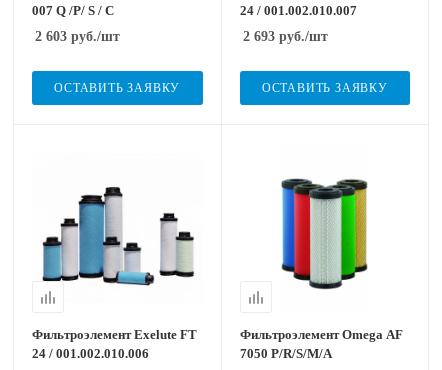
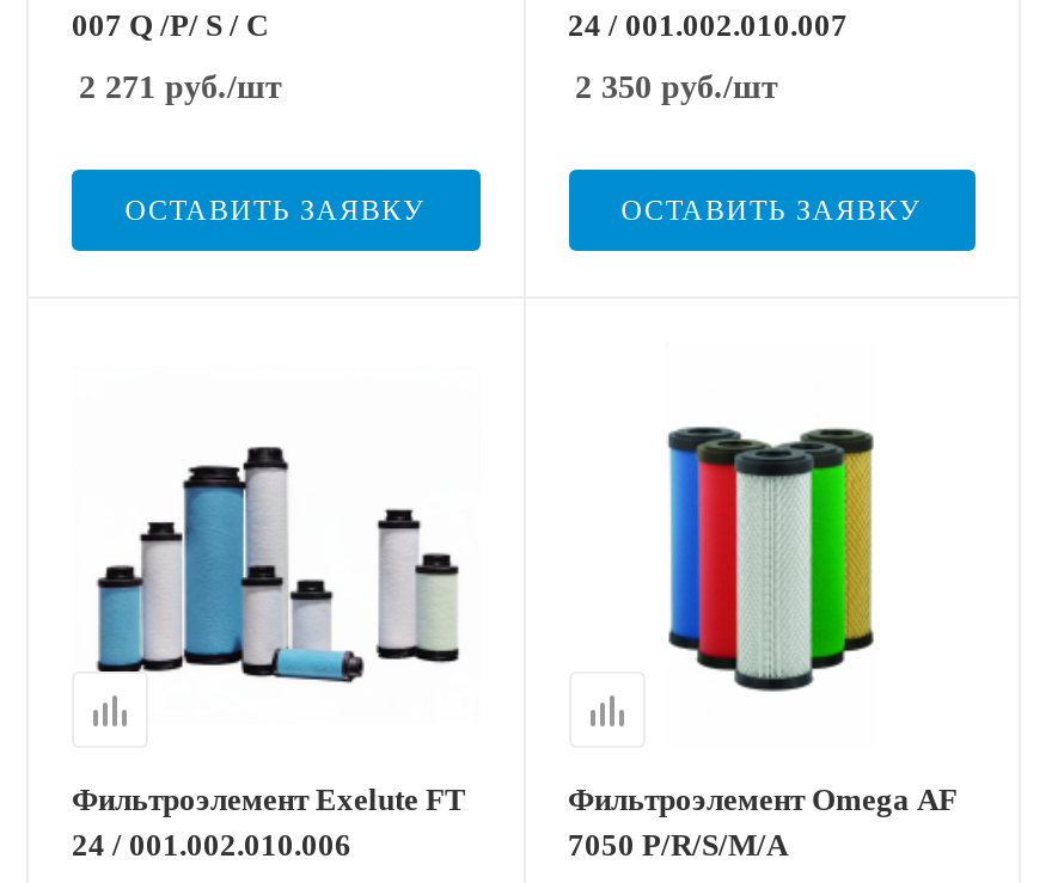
[35,28,120,43] 2 603 руб./шт -> [79,68,282,104] 2 271 руб./шт
[242,28,327,43] 2 693 руб./шт -> [575,68,778,104] 2 350 руб./шт

